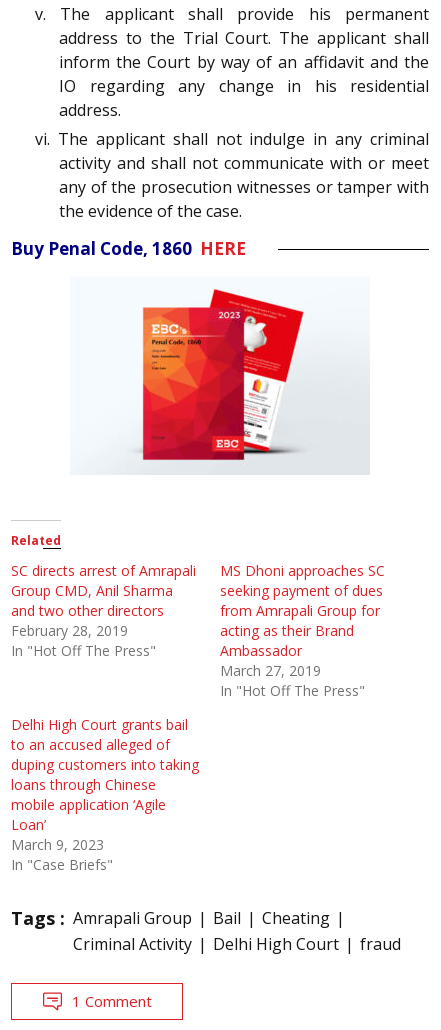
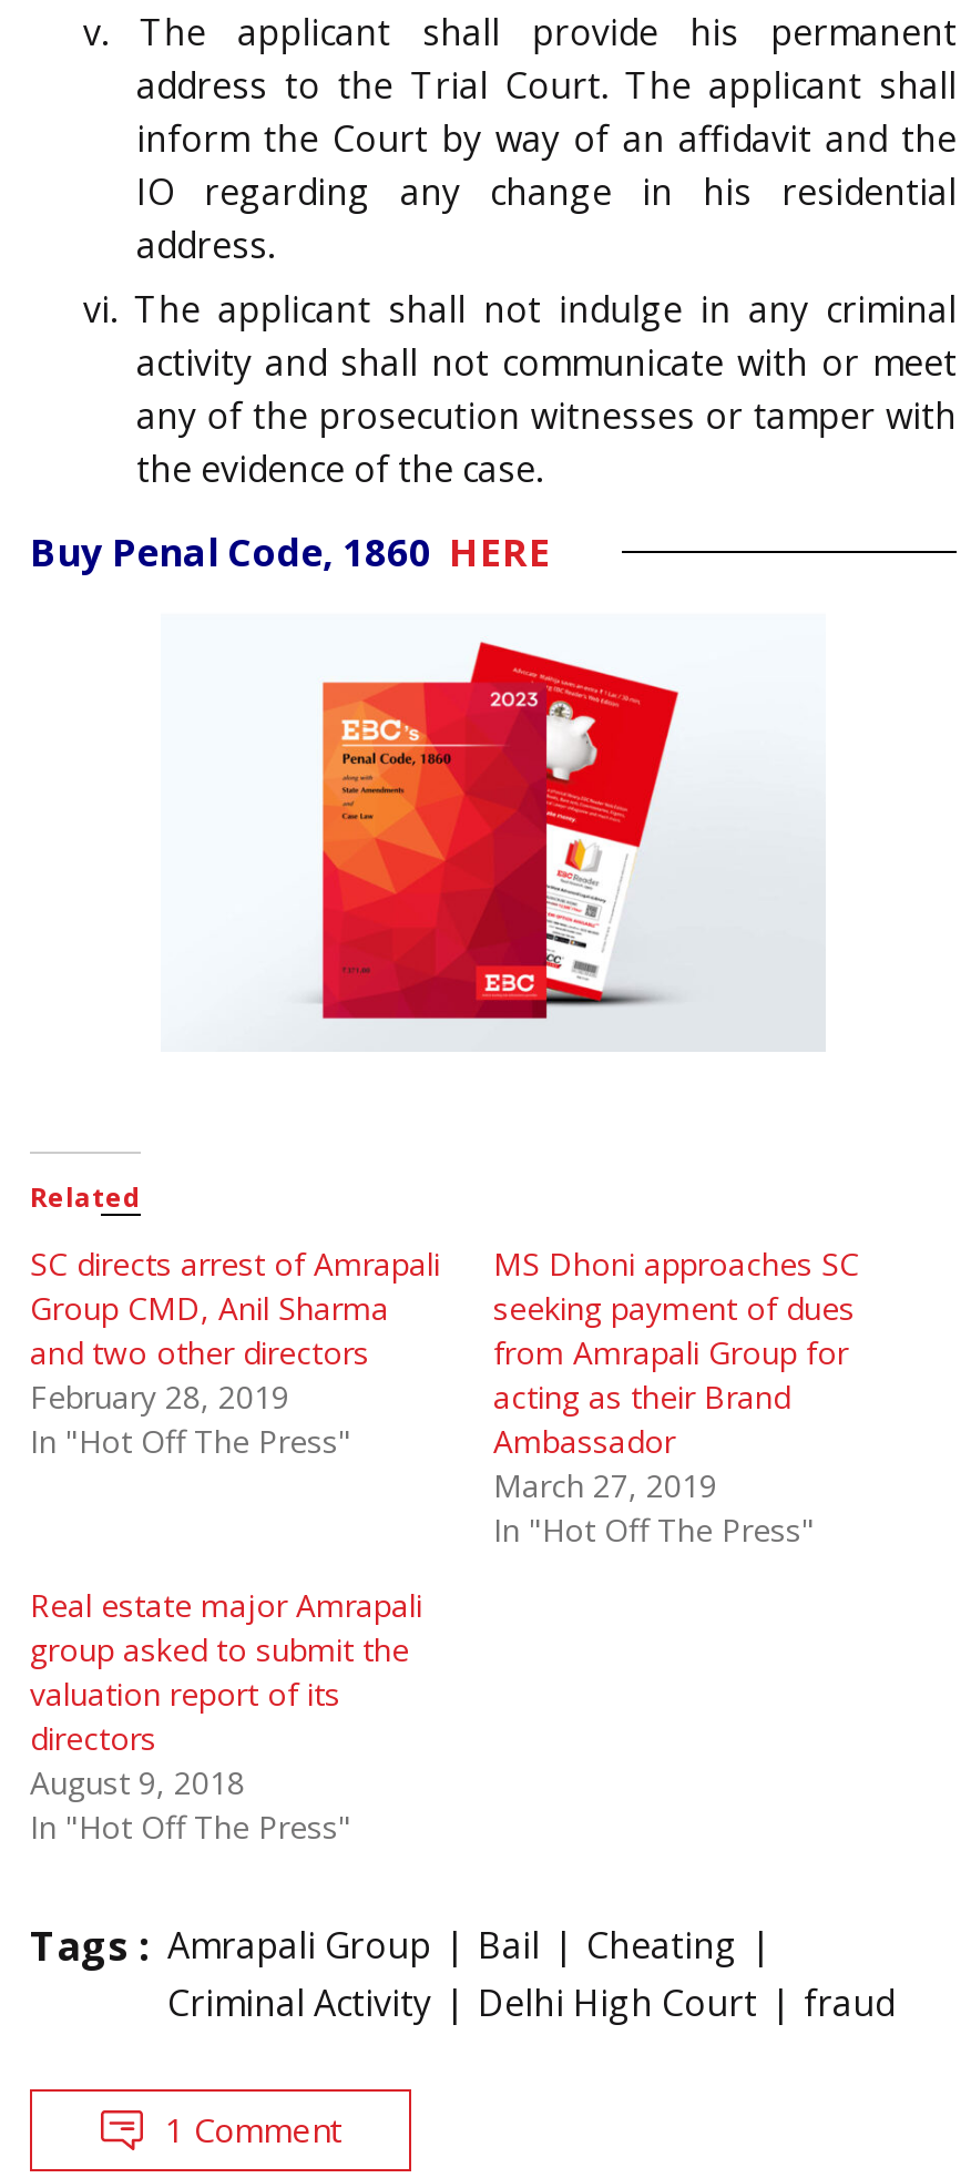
[11,715,199,874] Delhi High Court grants bail | to an accused alleged of | duping customers into taking | loans through Chinese | mobile application ‘Agile | Loan’ | March 9, 2023 | In "Case Briefs" -> [30,1584,422,1848] Real estate major Amrapali | group asked to submit the | valuation report of its | directors | August 9, 2018 | In "Hot Off The Press"

